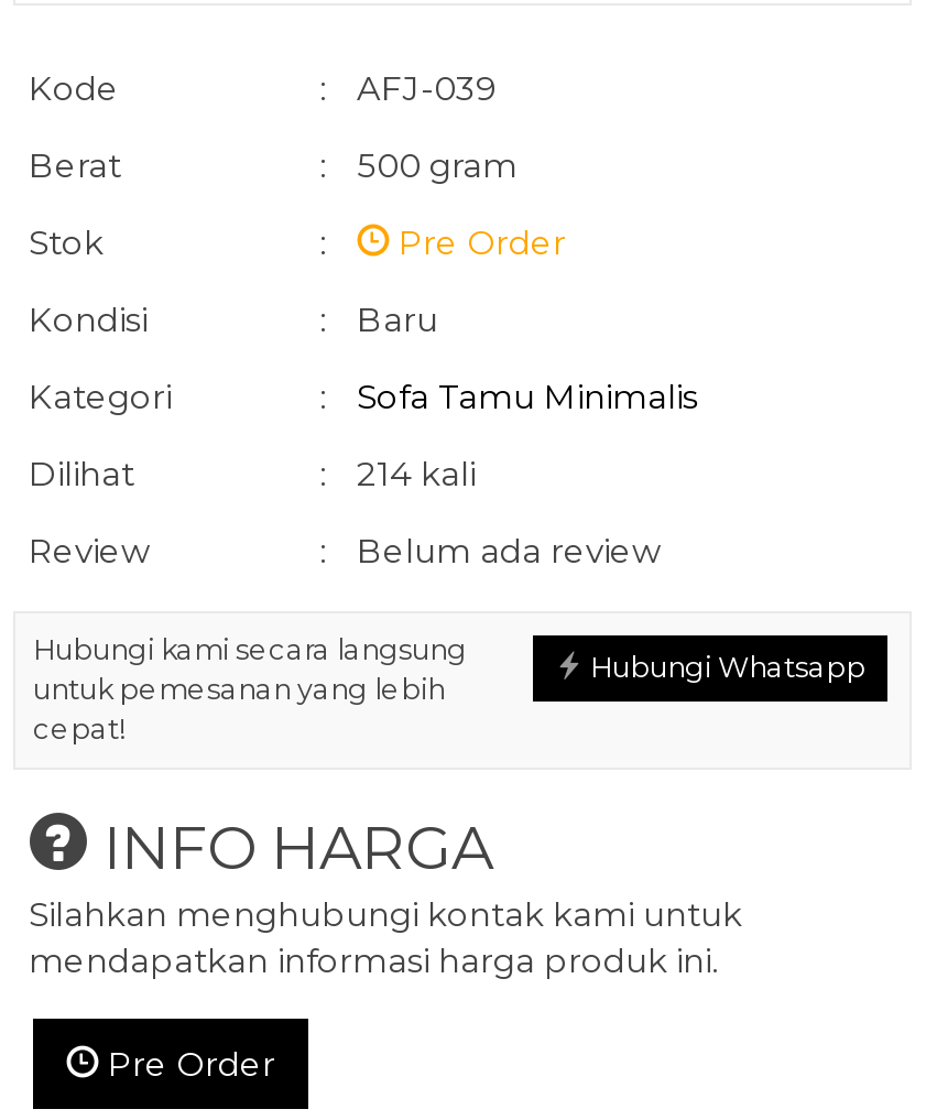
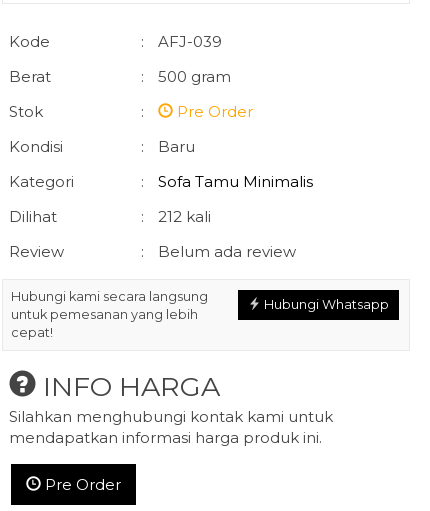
[357,452,476,493] 214 kali -> [158,206,211,225] 212 kali

